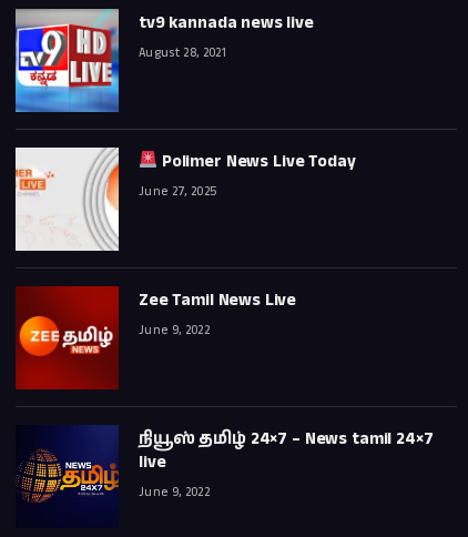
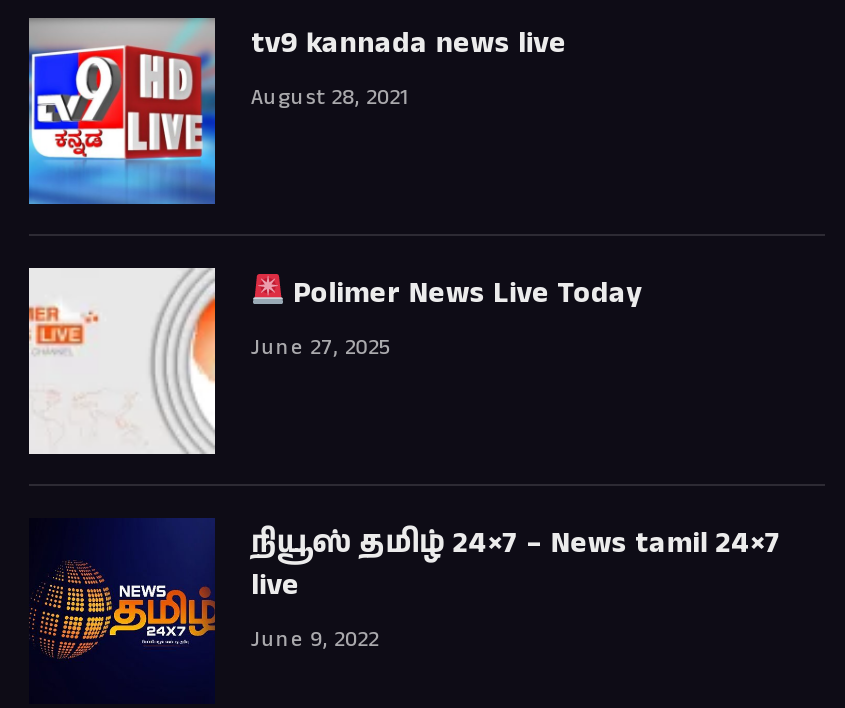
[16,285,296,389] [image] | Zee Tamil News Live | June 9, 2022 -> none

